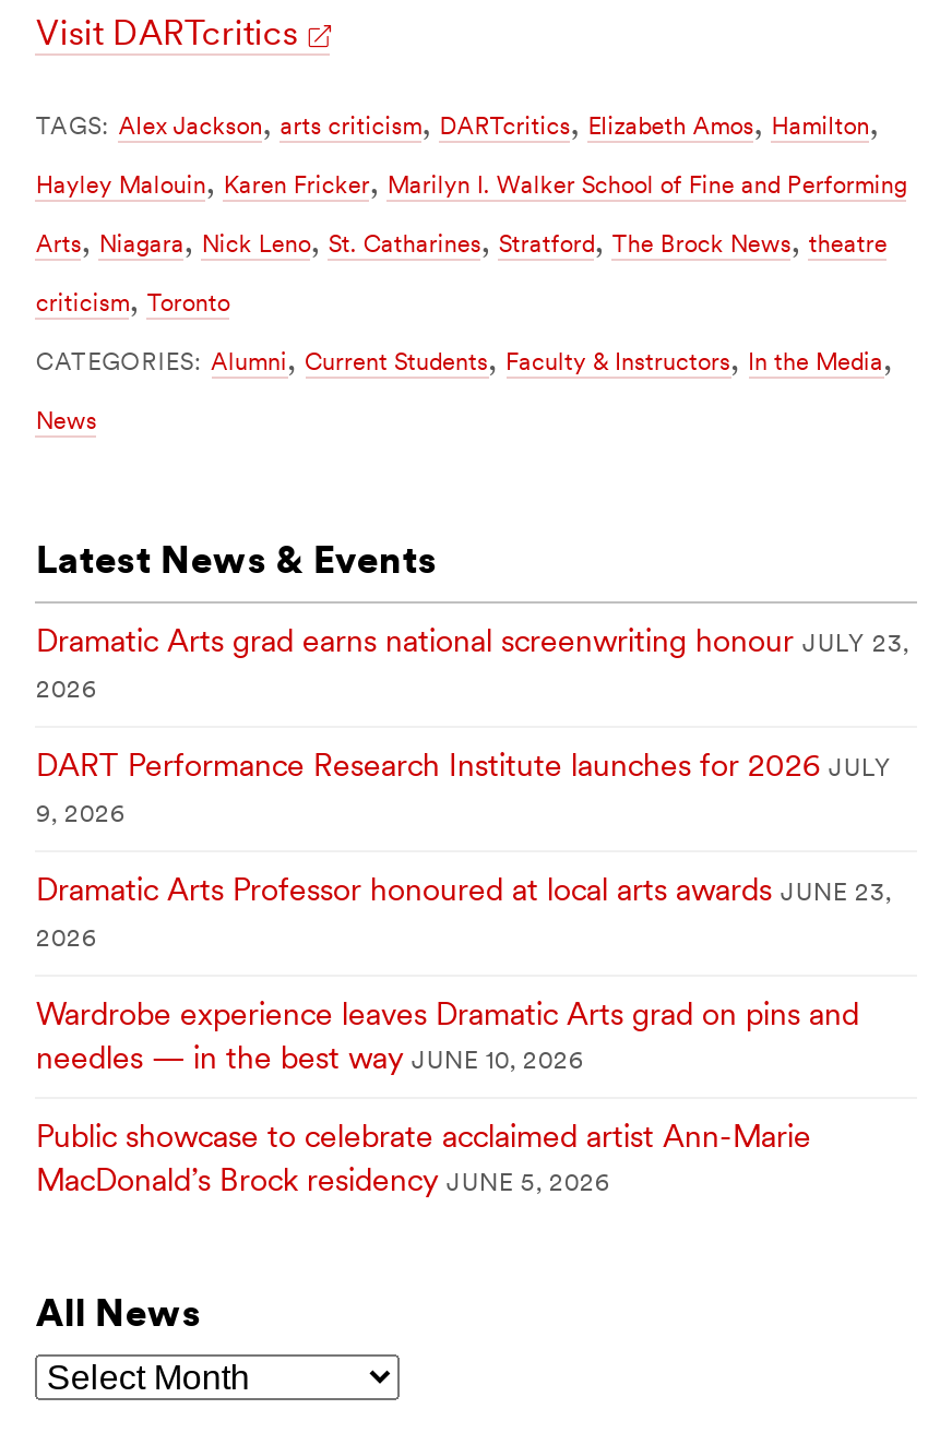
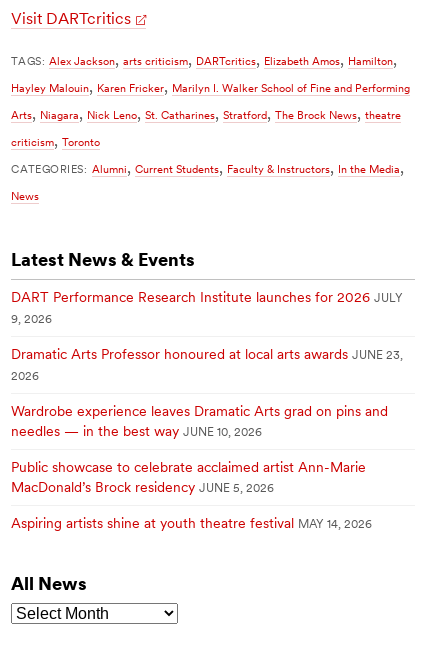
[36,622,909,705] Dramatic Arts grad earns national screenwriting honour JULY 23, | 2026 -> none
moved [36,746,892,1200] -> [11,288,403,496]: DART Performance Research Institute launches for 2026 JULY | 9, 2026 | Dramatic Arts Professor honoured at local arts awards JUNE 23, | 2026 | Wardrobe experience leaves Dramatic Arts grad on pins and | needles — in the best way JUNE 10, 2026 | Public showcase to celebrate acclaimed artist Ann-Marie | MacDonald’s Brock residency JUNE 5, 2026
none -> [11,514,372,532] Aspiring artists shine at youth theatre festival MAY 14, 2026

